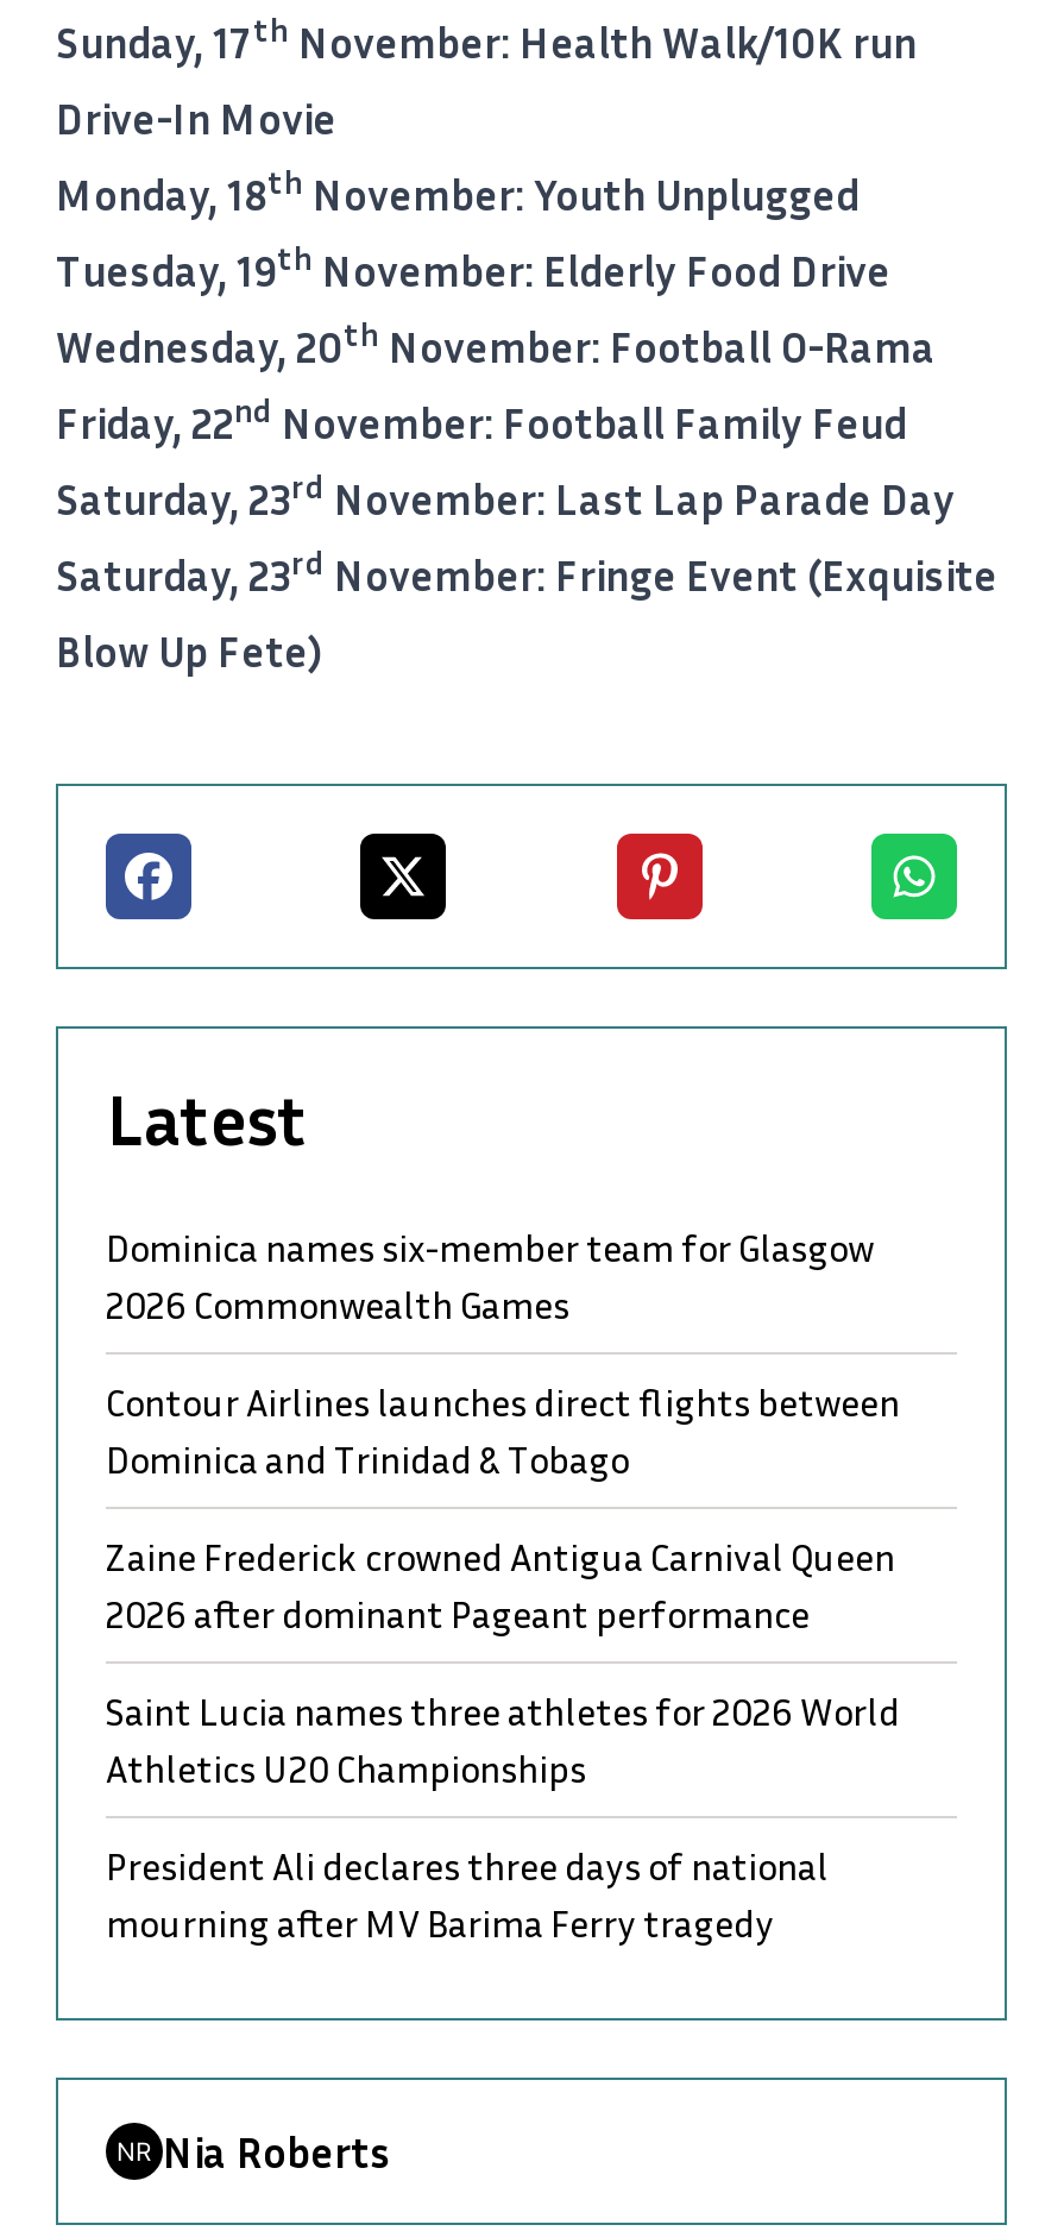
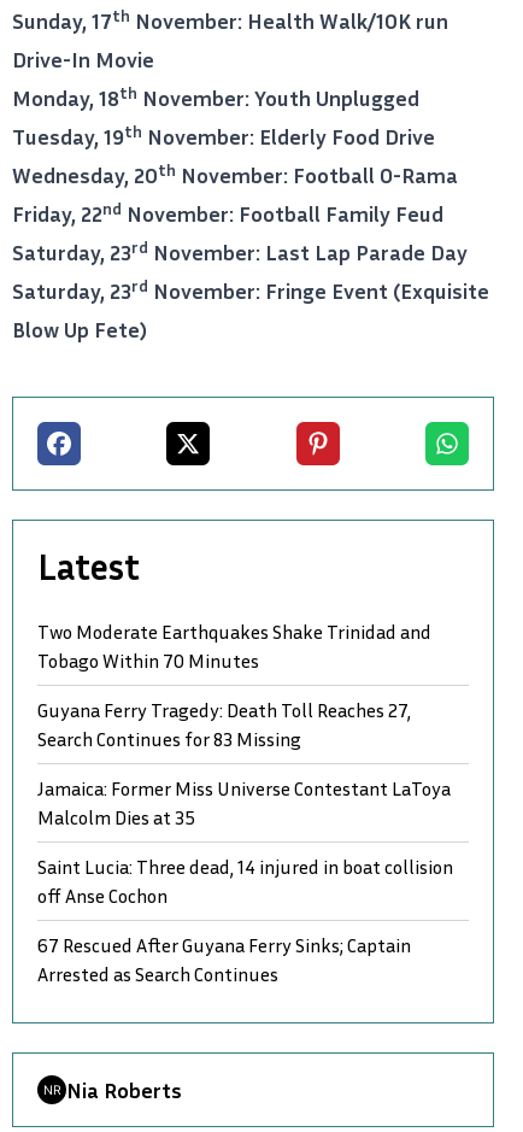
[106,1223,874,1327] Dominica names six-member team for Glasgow | 2026 Commonwealth Games -> [37,620,431,673] Two Moderate Earthquakes Shake Trinidad and | Tobago Within 70 Minutes
[106,1377,900,1482] Contour Airlines launches direct flights between | Dominica and Trinidad & Tobago -> [37,699,411,752] Guyana Ferry Tragedy: Death Toll Reaches 27, | Search Continues for 83 Missing
[106,1532,895,1636] Zaine Frederick crowned Antigua Carnival Queen | 2026 after dominant Pageant performance -> [37,777,451,830] Jamaica: Former Miss Universe Contestant LaToya | Malcolm Dies at 35
[106,1686,900,1791] Saint Lucia names three athletes for 2026 World | Athletics U20 Championships -> [37,855,453,908] Saint Lucia: Three dead, 14 injured in boat collision | off Anse Cochon
[106,1841,829,1946] President Ali declares three days of national | mourning after MV Barima Ferry tragedy -> [37,934,411,987] 67 Rescued After Guyana Ferry Sinks; Captain | Arrested as Search Continues

